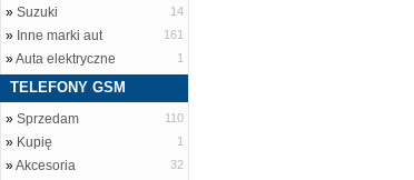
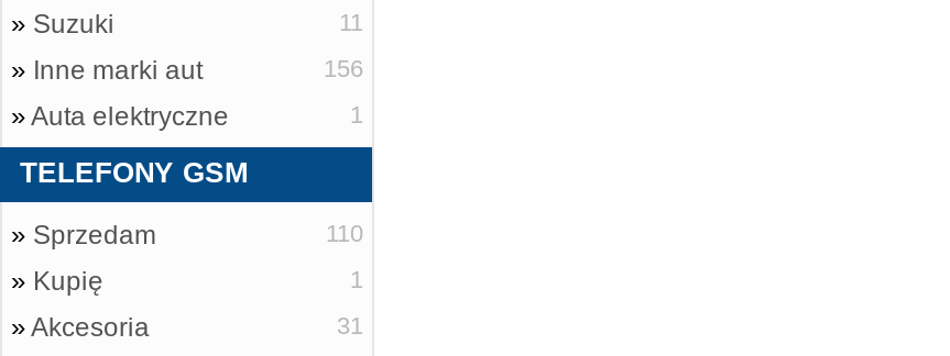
[170,4,184,18] 14 -> [339,9,363,35] 11
[164,28,184,41] 161 -> [324,55,363,81] 156
[170,158,184,171] 32 -> [337,312,363,338] 31

